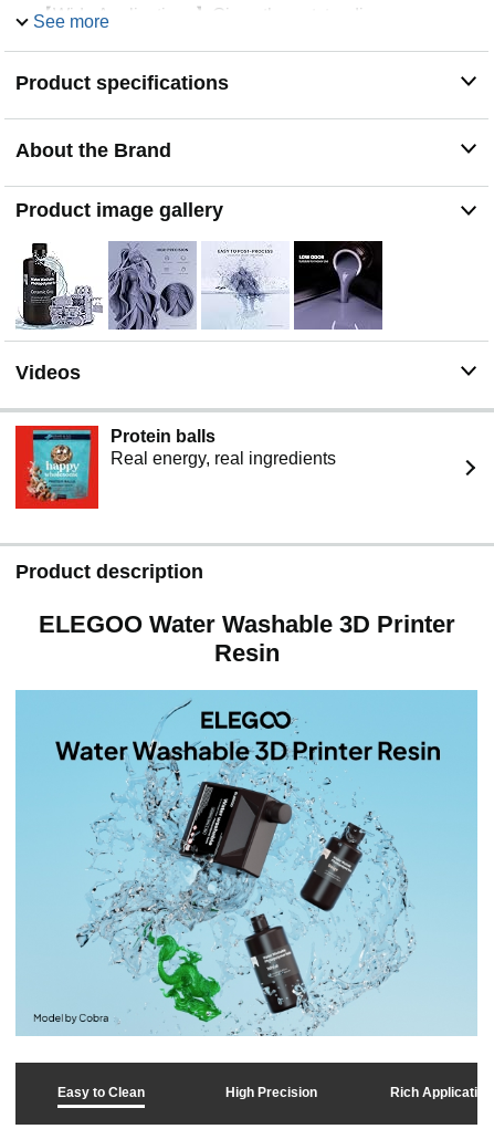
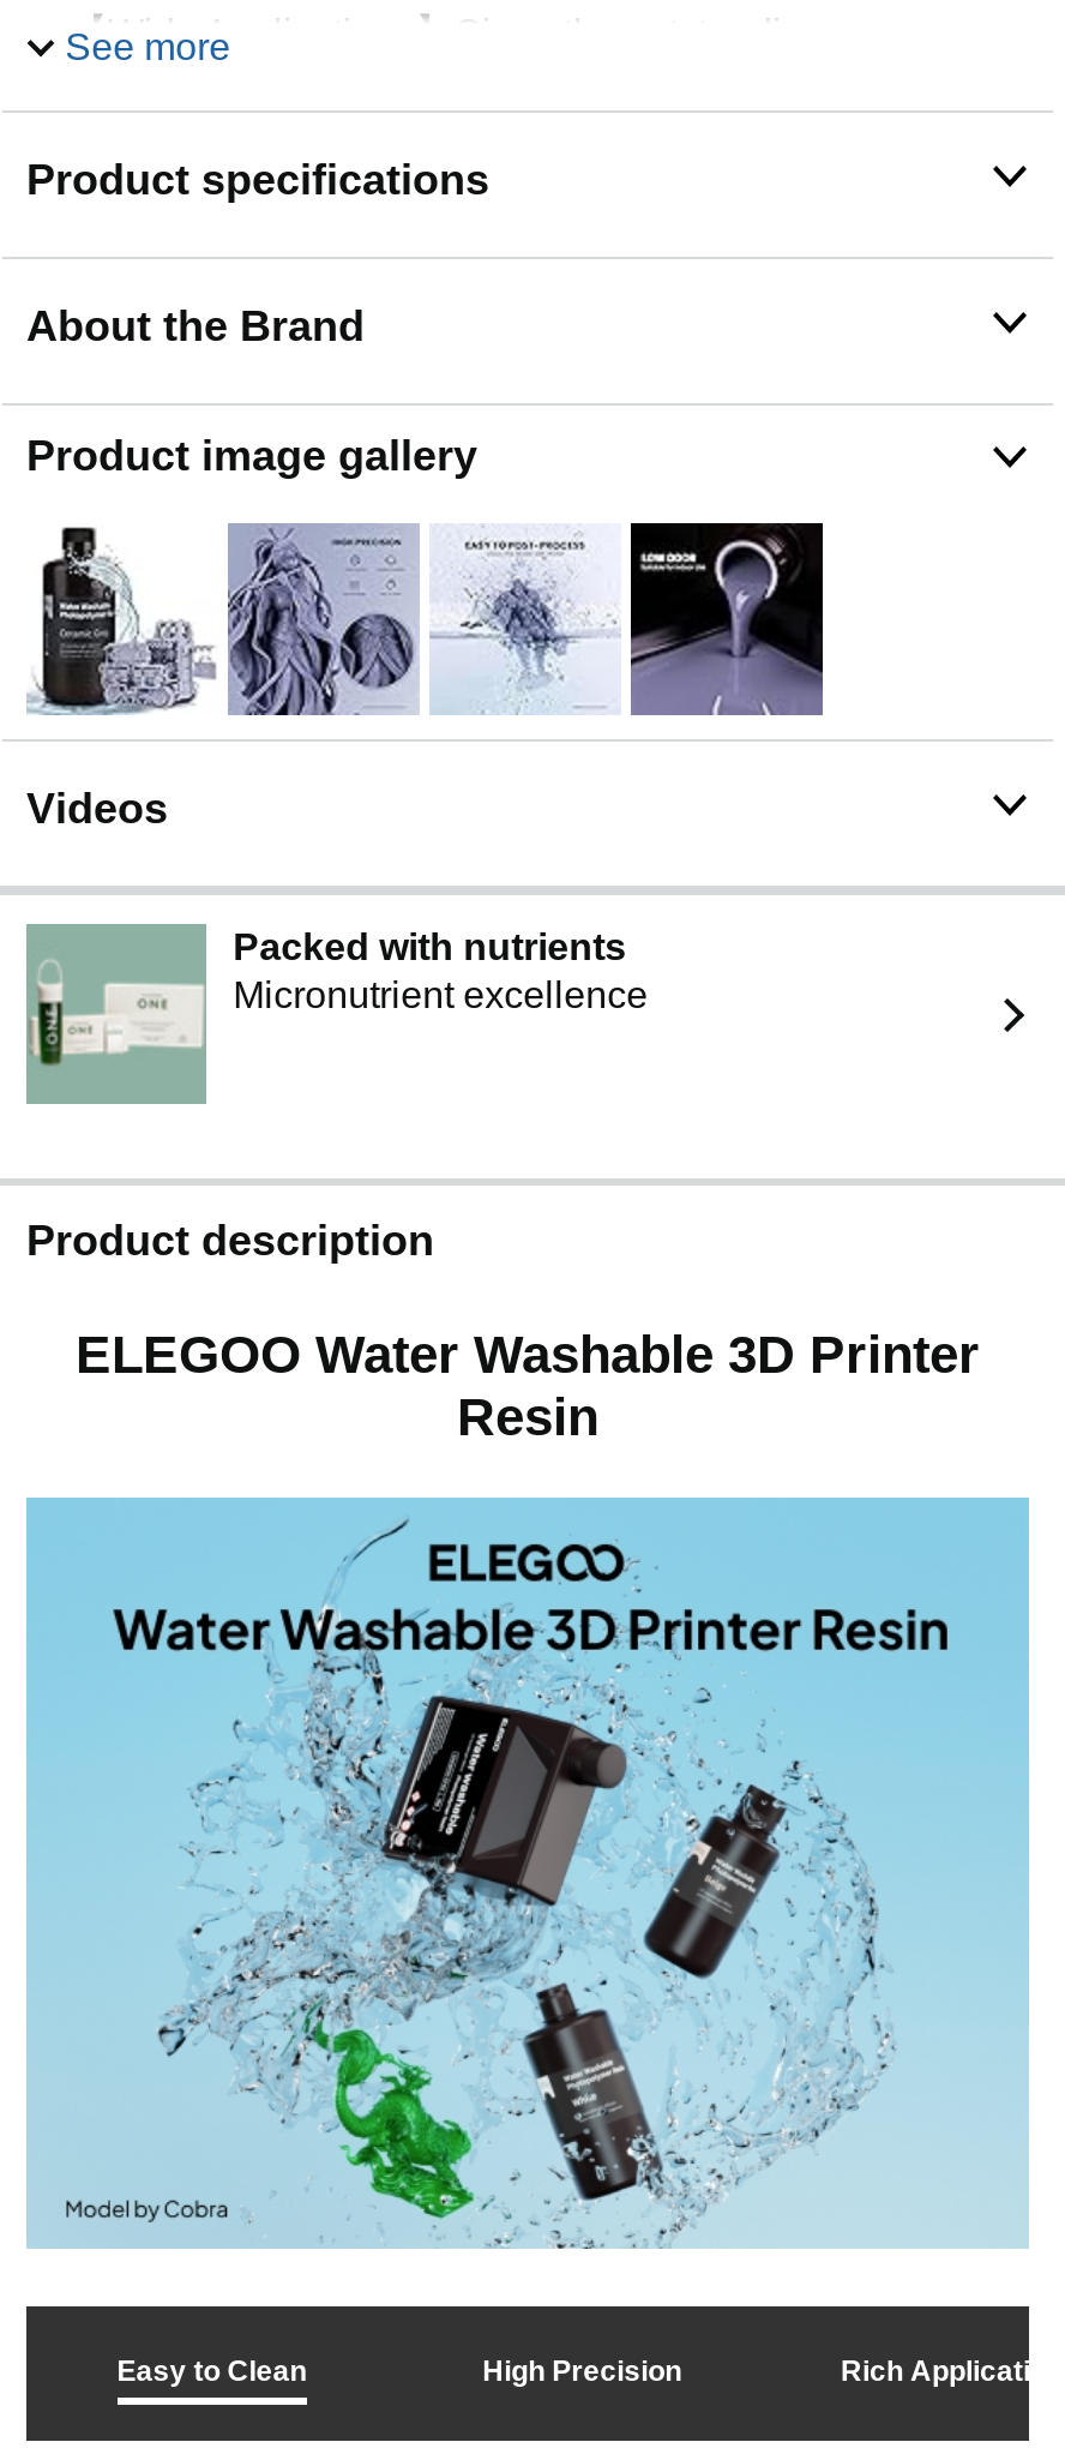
[14,425,336,510] [image] | Protein balls | Real energy, real ingredients -> [24,922,648,1106] [image] | Packed with nutrients | Micronutrient excellence

